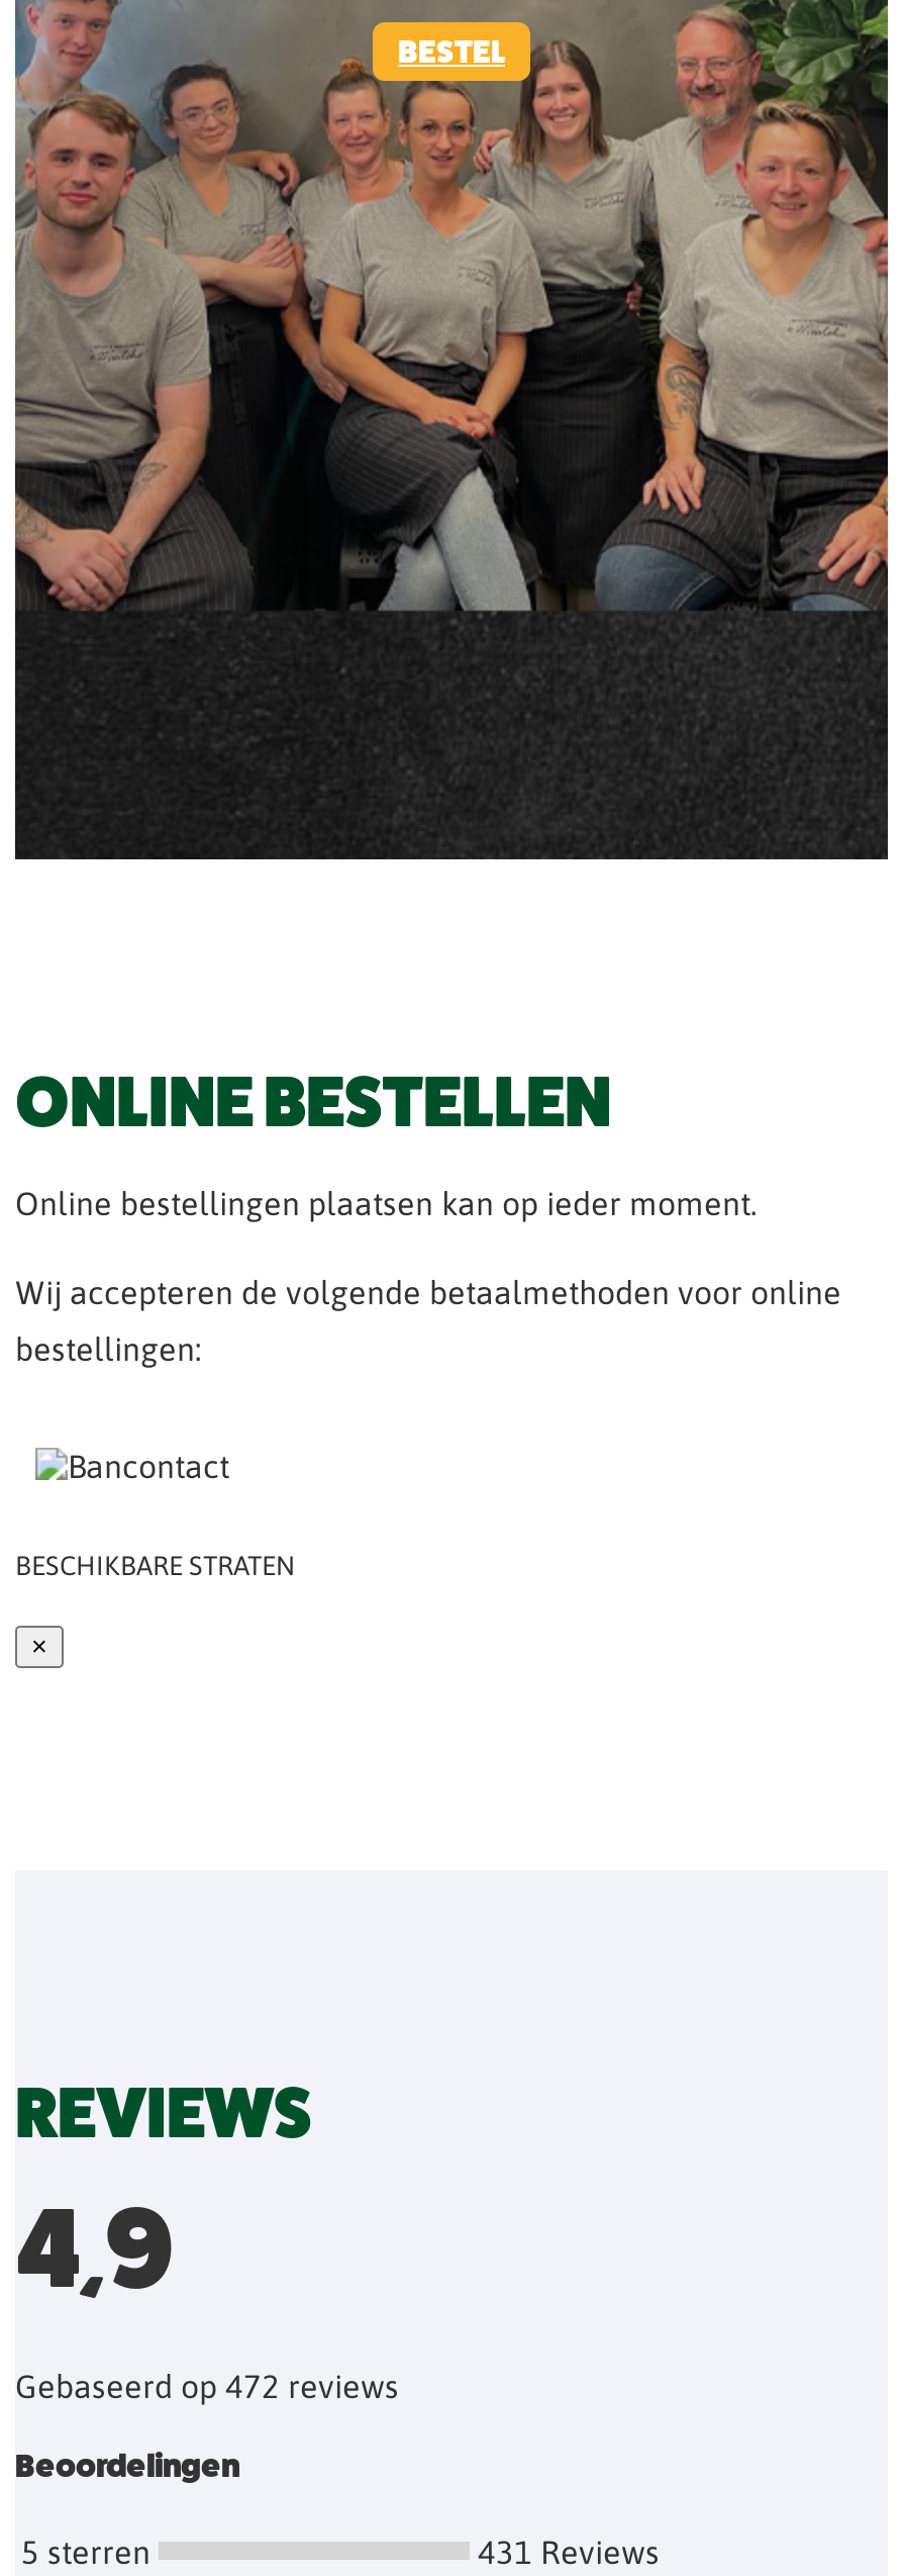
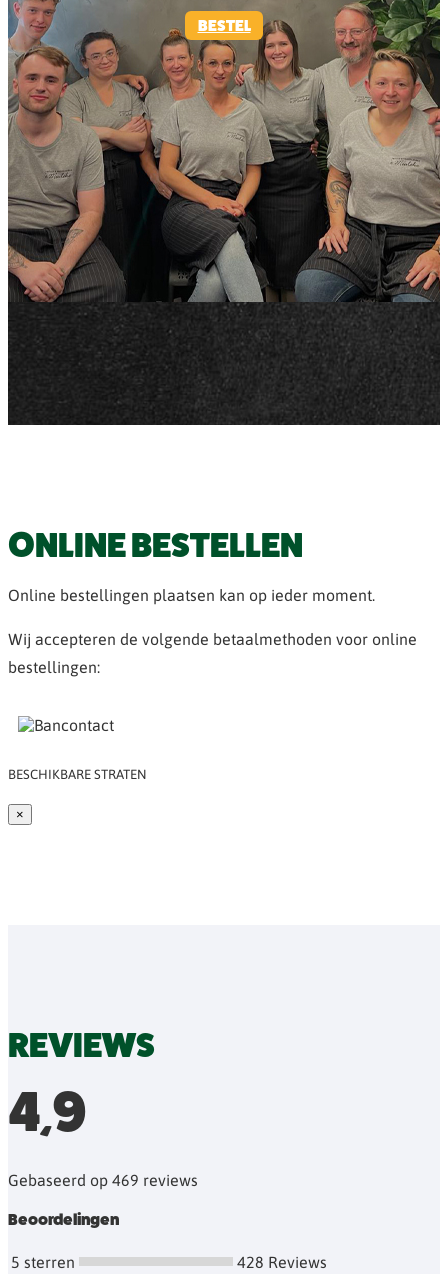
[15,2367,399,2404] Gebaseerd op 472 reviews -> [8,1171,198,1189] Gebaseerd op 469 reviews
[478,2533,660,2570] 431 Reviews -> [237,1253,327,1271] 428 Reviews

